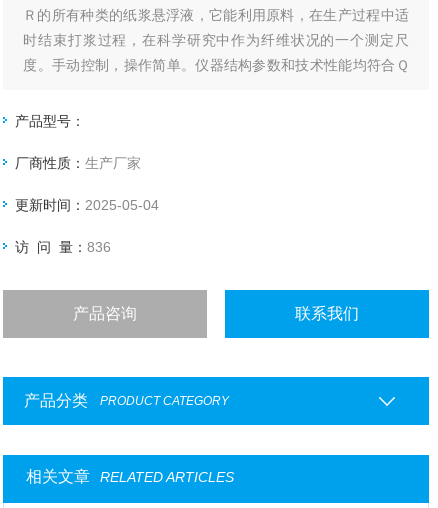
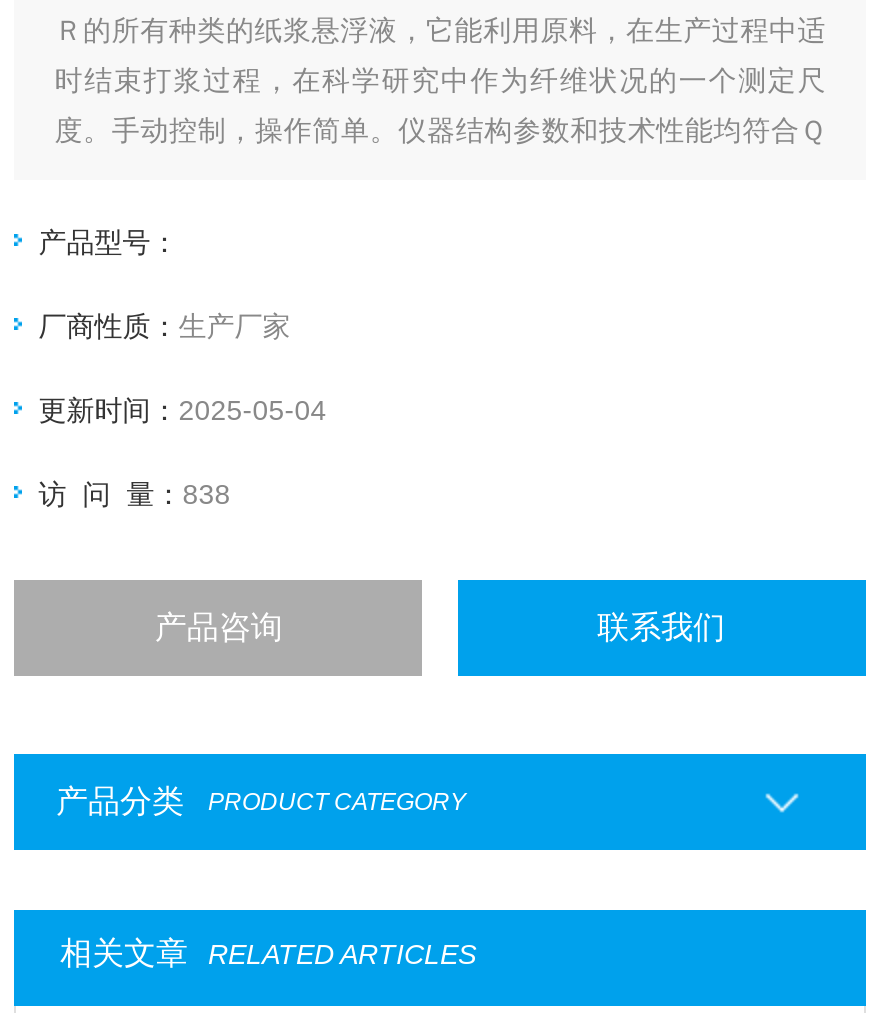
[15,239,111,255] 访 问 量：836 -> [38,478,230,510] 访 问 量：838

